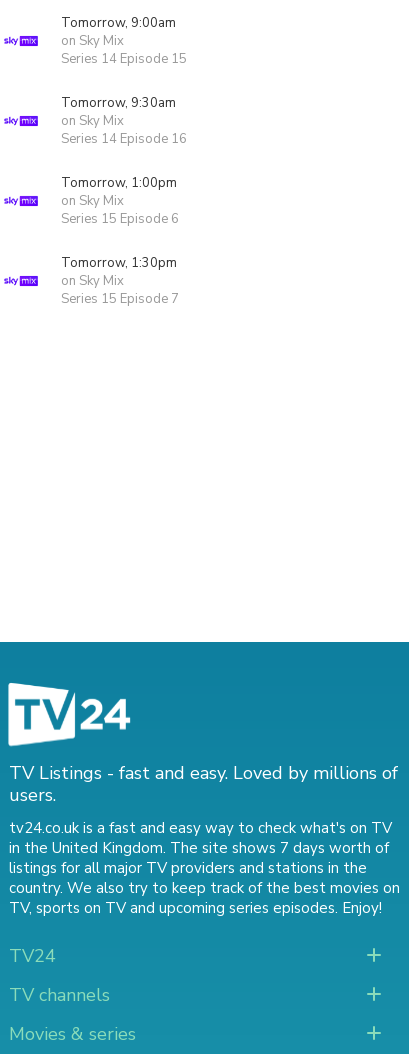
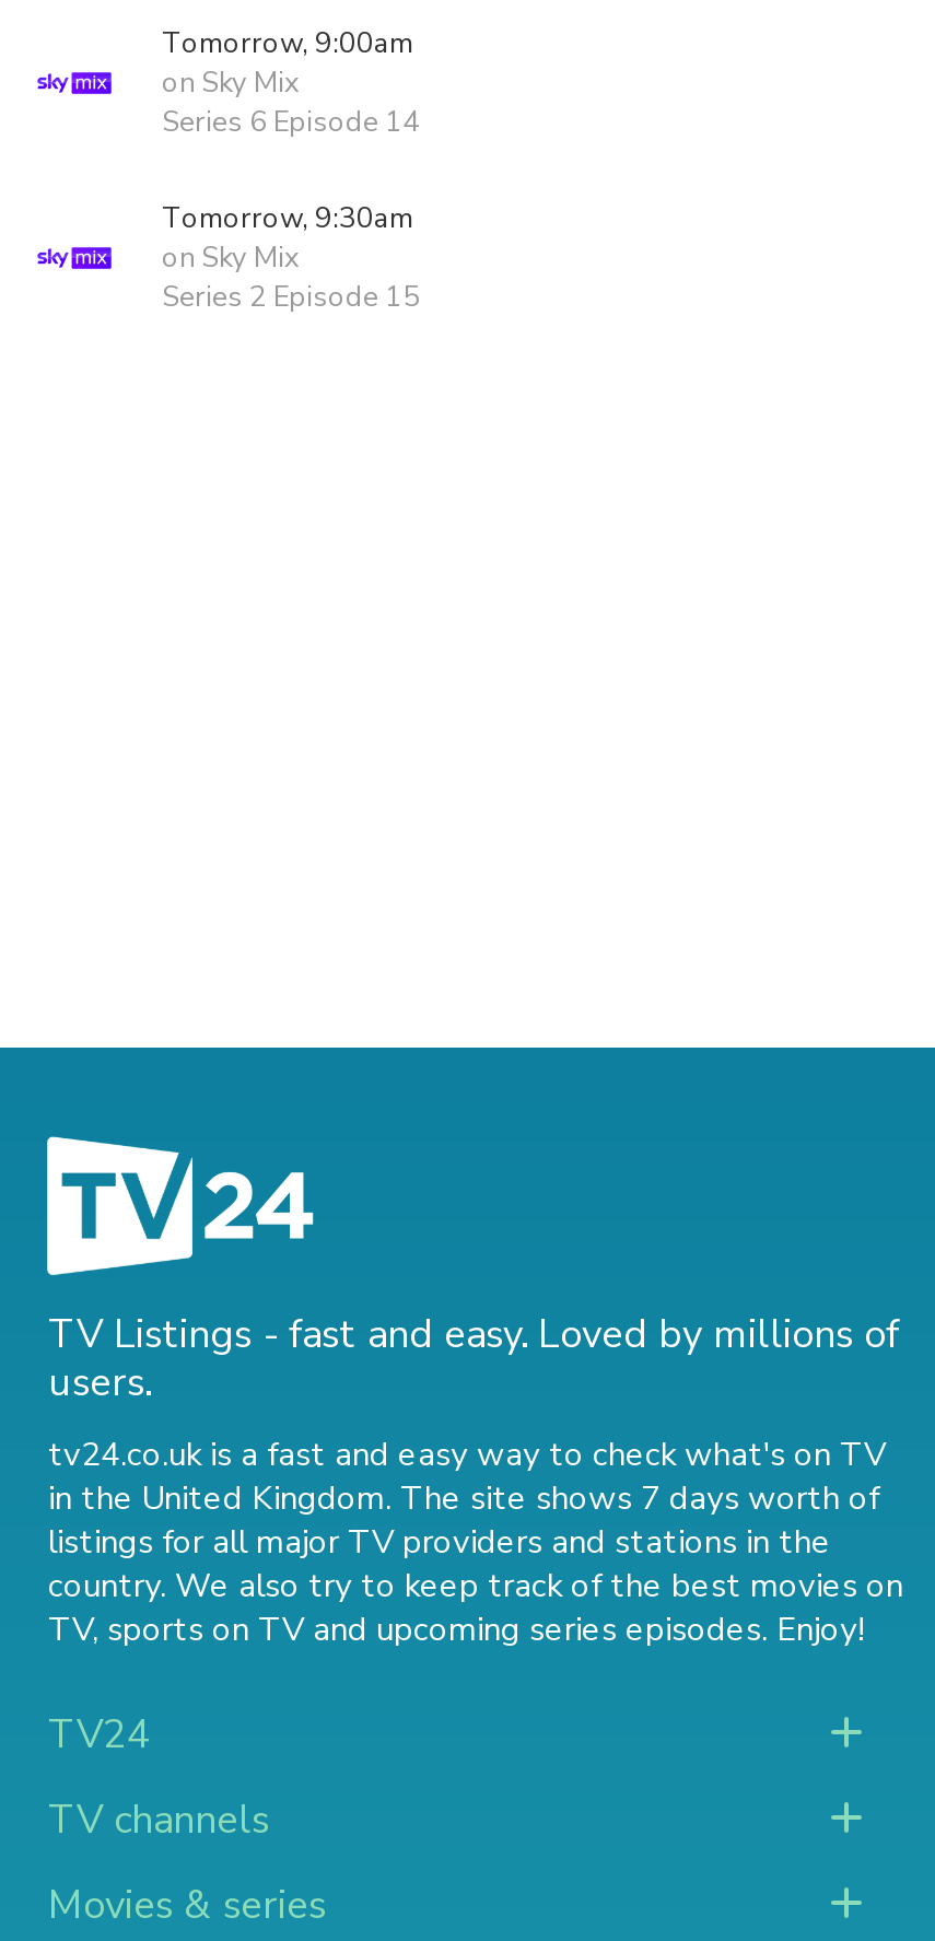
[61,50,187,68] Series 14 Episode 15 -> [162,103,420,142] Series 6 Episode 14
[61,130,187,308] Series 14 Episode 16 | Tomorrow, 1:00pm | on Sky Mix | Series 15 Episode 6 | Tomorrow, 1:30pm | on Sky Mix | Series 15 Episode 7 -> [162,278,420,317] Series 2 Episode 15

